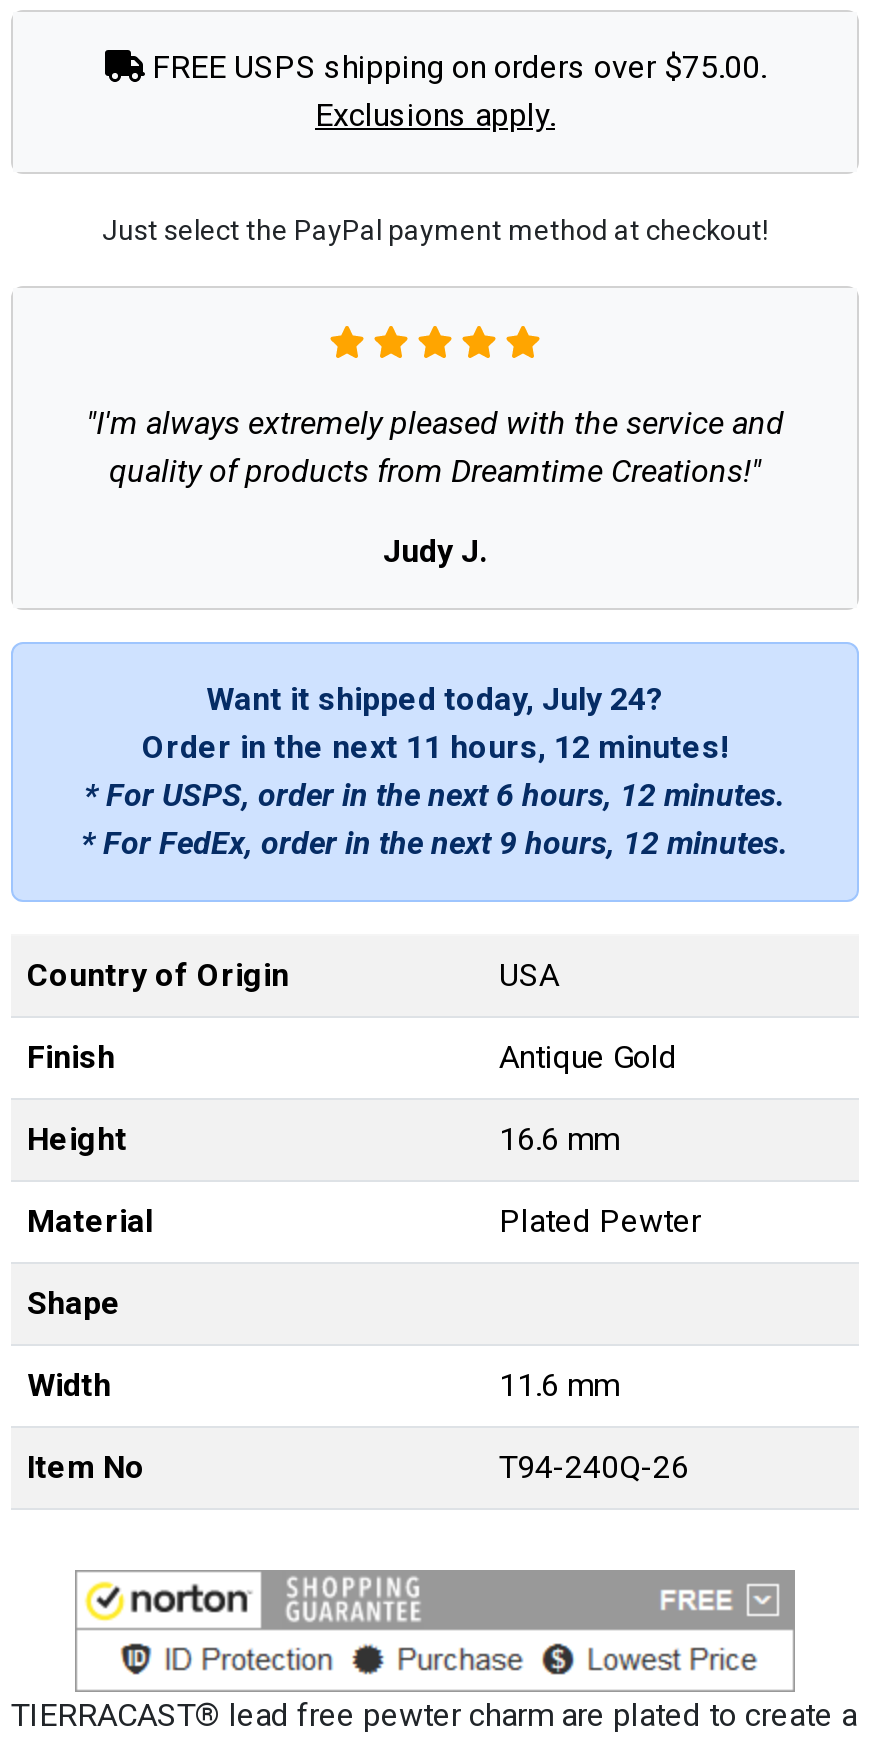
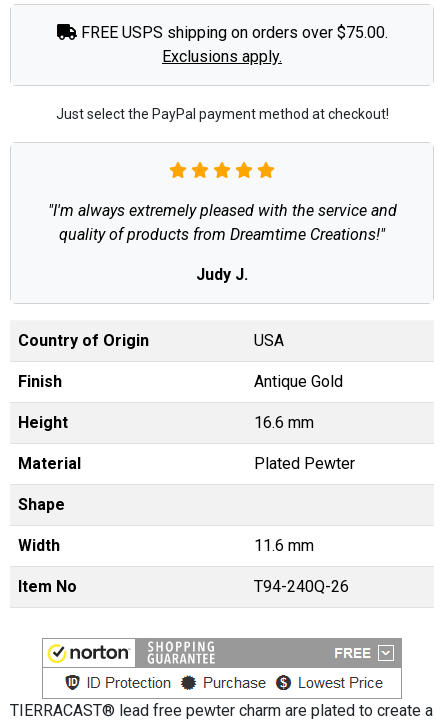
[11,642,859,902] [image] | Want it shipped today, July 24? | Order in the next 11 hours, 12 minutes! | * For USPS, order in the next 6 hours, 12 minutes. | * For FedEx, order in the next 9 hours, 12 minutes. -> none

